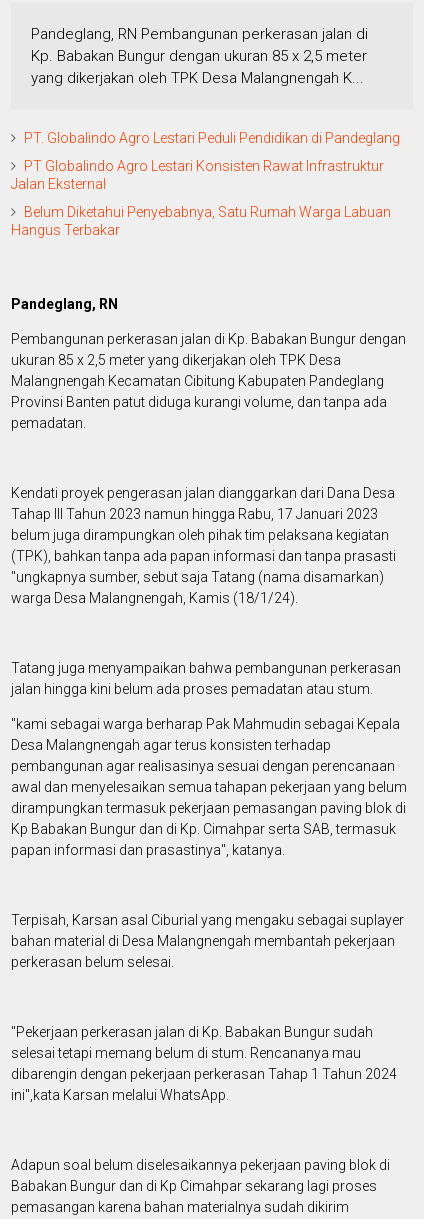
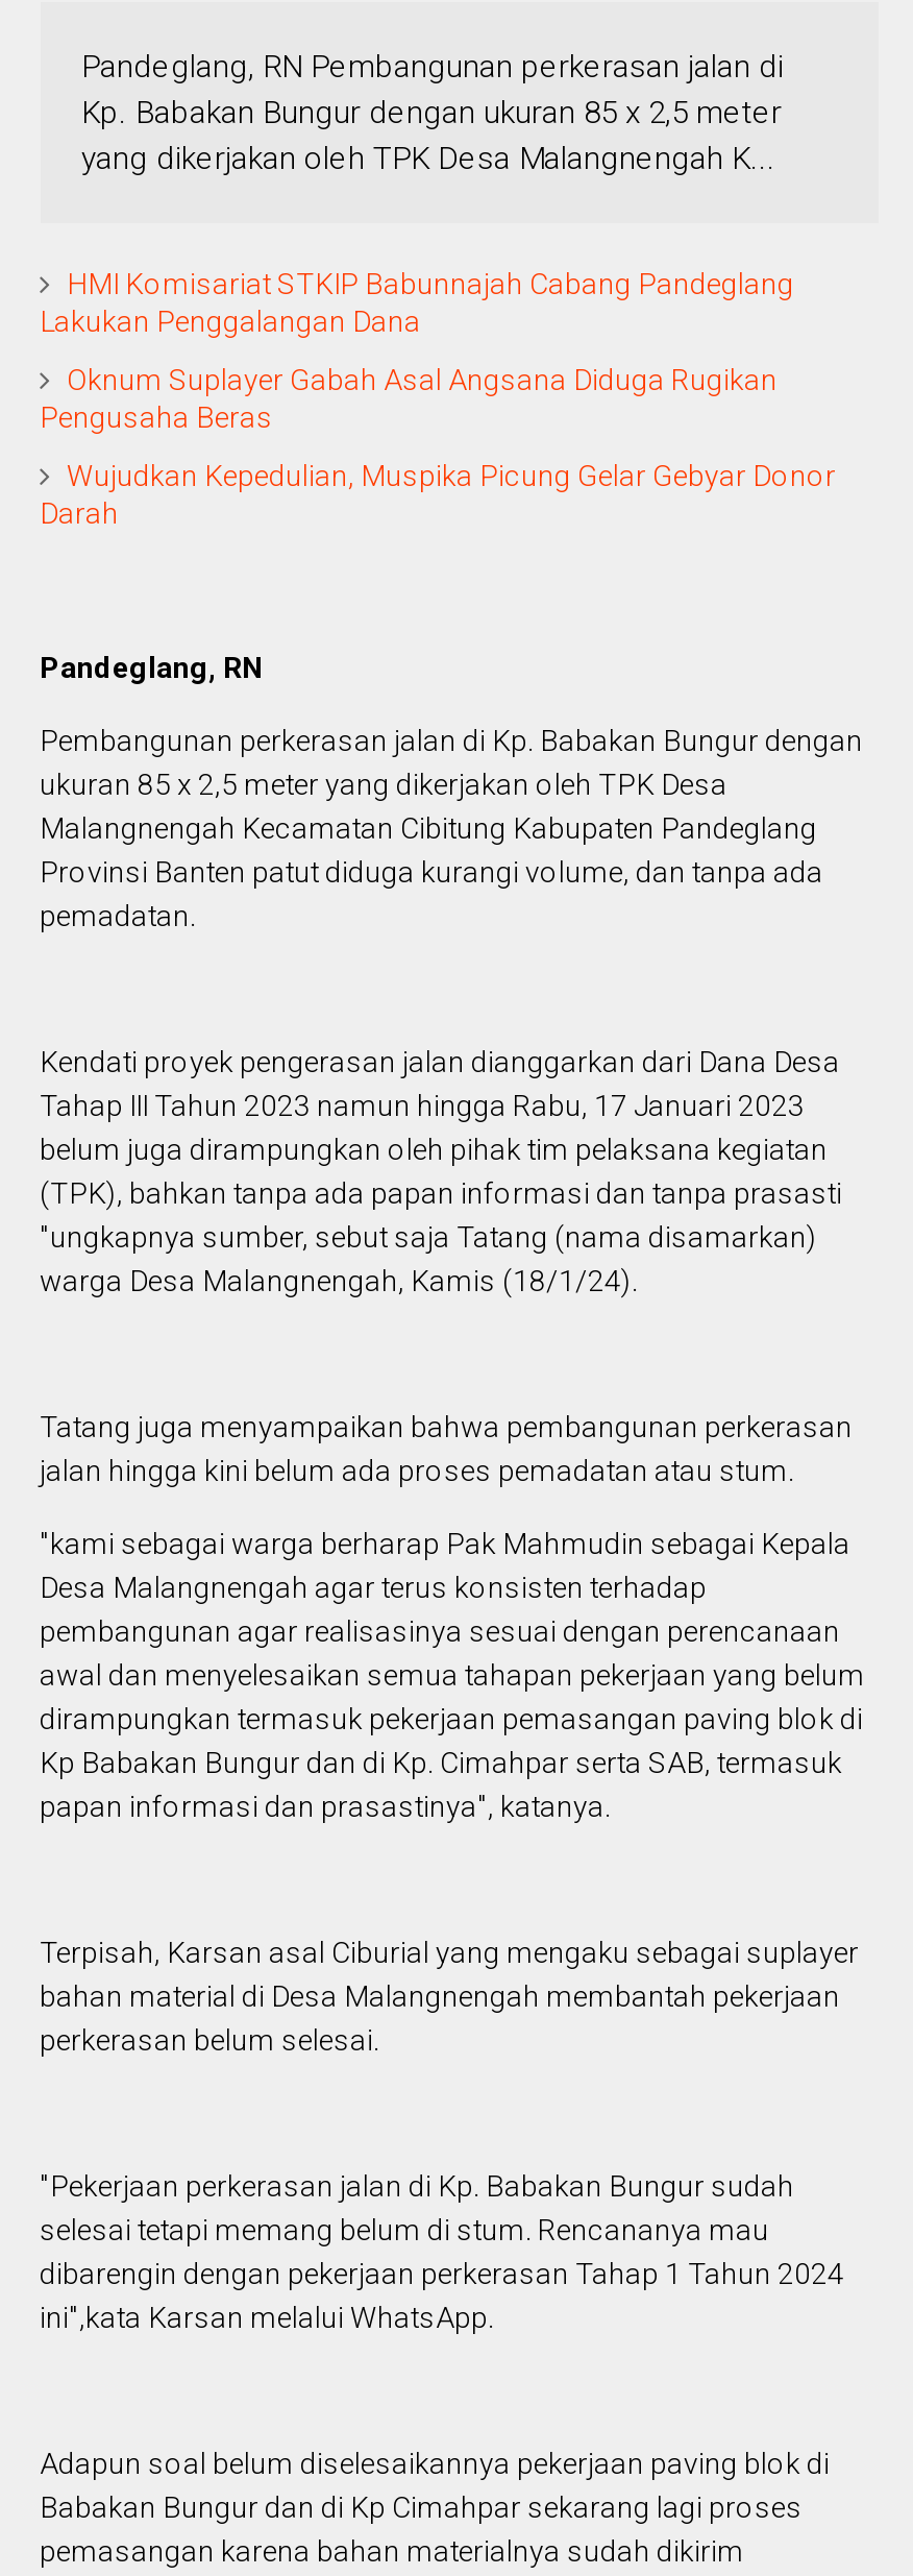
[23,130,399,146] PT. Globalindo Agro Lestari Peduli Pendidikan di Pandeglang -> [40,267,794,338] HMI Komisariat STKIP Babunnajah Cabang Pandeglang | Lakukan Penggalangan Dana
[10,158,383,192] PT Globalindo Agro Lestari Konsisten Rawat Infrastruktur | Jalan Eksternal -> [40,363,778,434] Oknum Suplayer Gabah Asal Angsana Diduga Rugikan | Pengusaha Beras
[10,204,390,238] Belum Diketahui Penyebabnya, Satu Rumah Warga Labuan | Hangus Terbakar -> [40,459,836,530] Wujudkan Kepedulian, Muspika Picung Gelar Gebyar Donor | Darah

